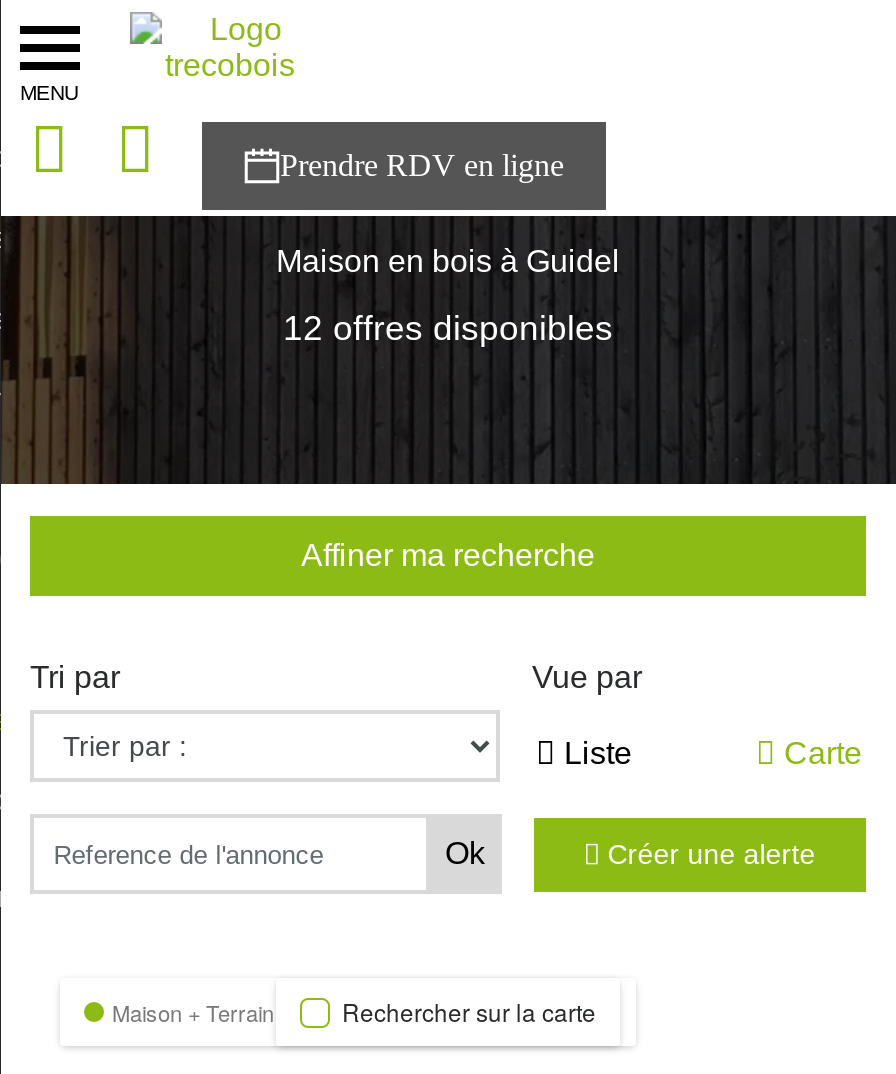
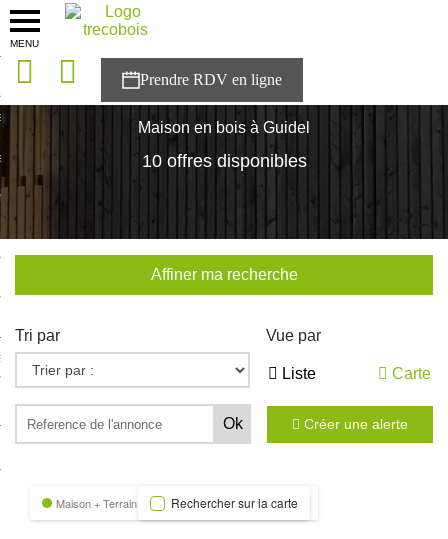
[283,307,613,347] 12 offres disponibles -> [141,151,306,171] 10 offres disponibles

